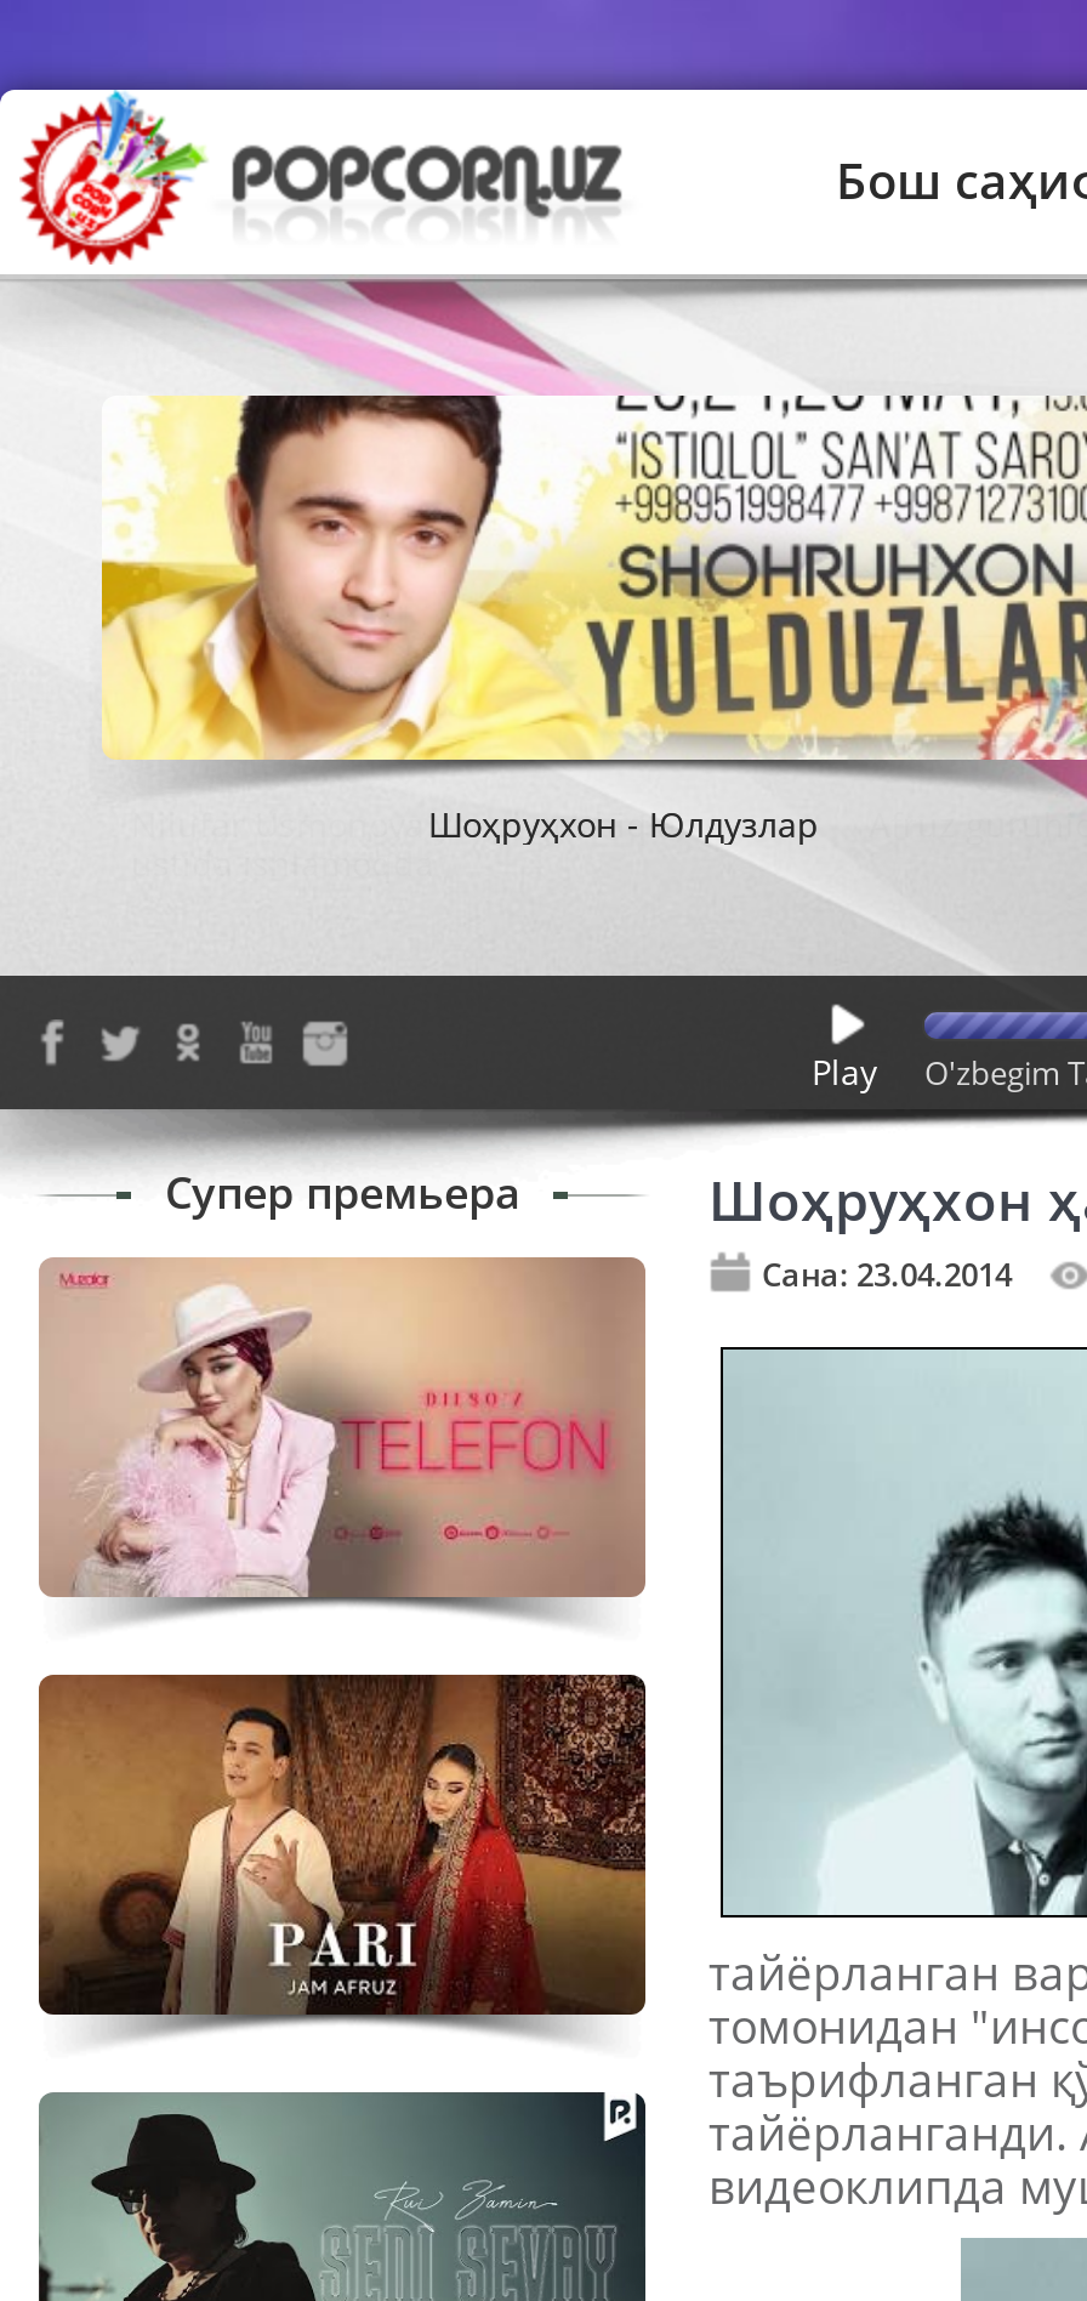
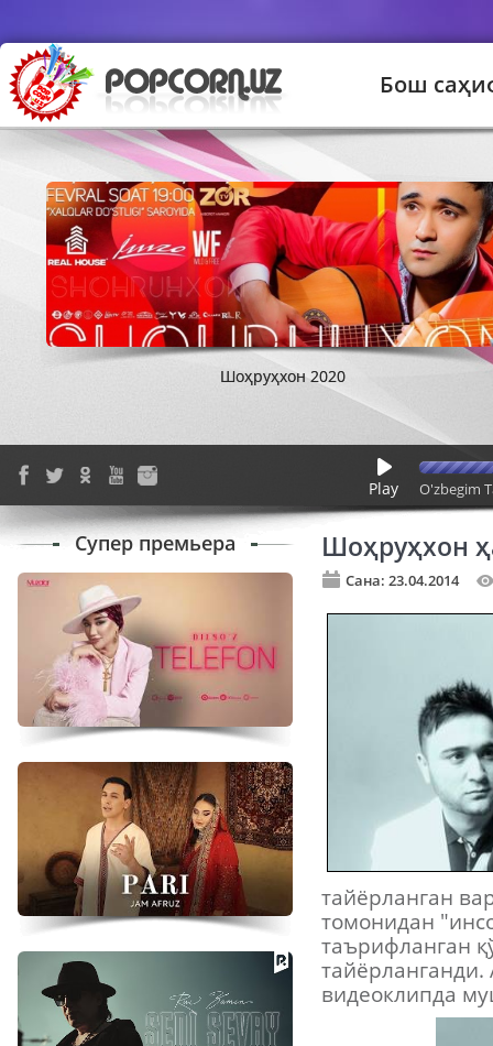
[99,393,1080,847] [image] | Шоҳруҳхон - Юлдузлар -> [45,181,490,386] [image] | Шоҳруҳхон 2020

